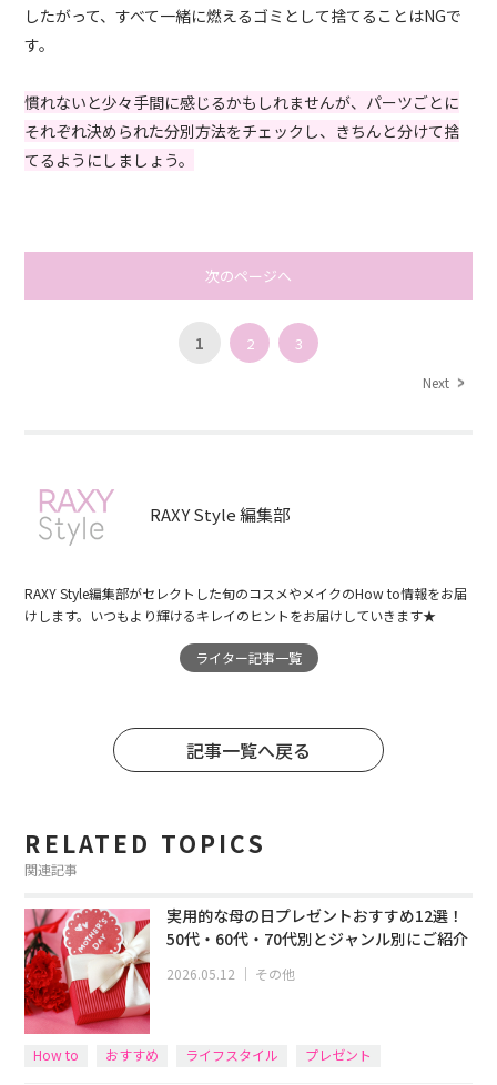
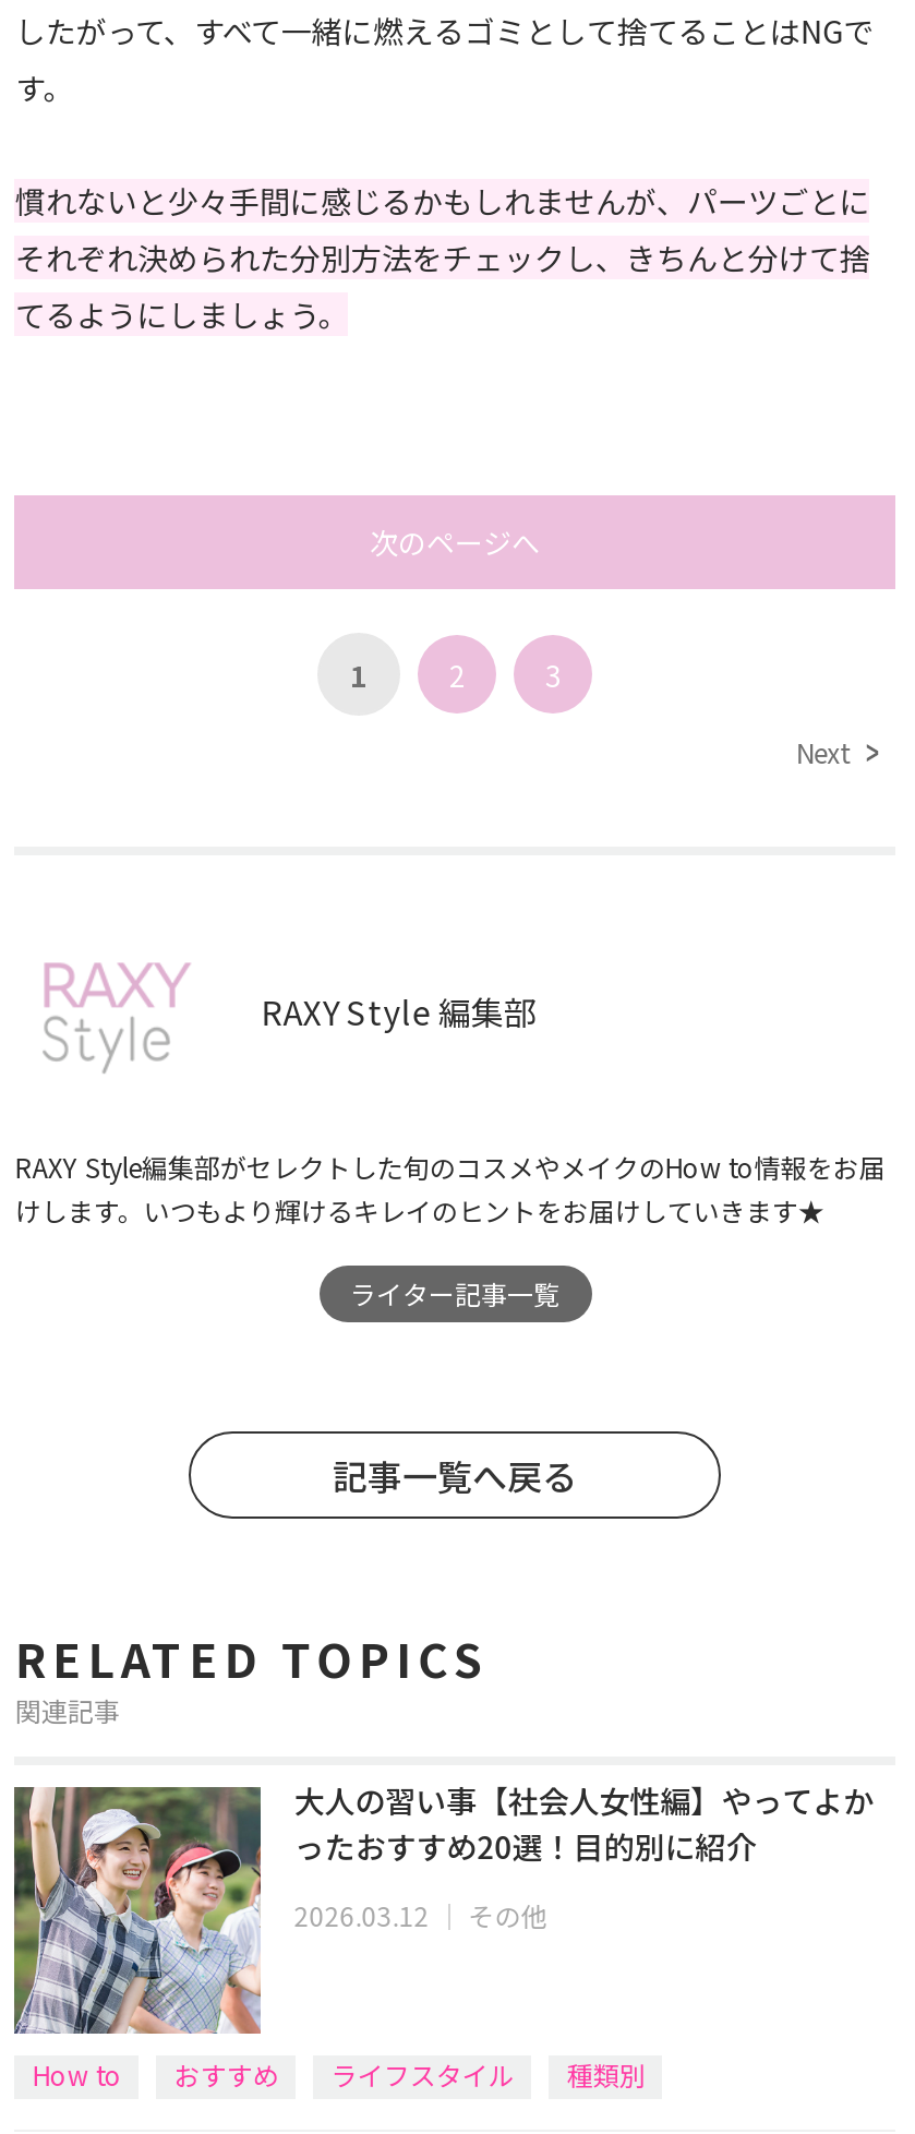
[23,904,468,1035] [image] | 実用的な母の日プレゼントおすすめ12選！ | 50代・60代・70代別とジャンル別にご紹介 -> [12,1778,874,2036] [image] | 大人の習い事【社会人女性編】やってよか | ったおすすめ20選！目的別に紹介
[167,964,295,983] 2026.05.12｜その他 -> [294,1896,547,1933] 2026.03.12｜その他
[306,1045,372,1064] プレゼント -> [567,2055,645,2092] 種類別

